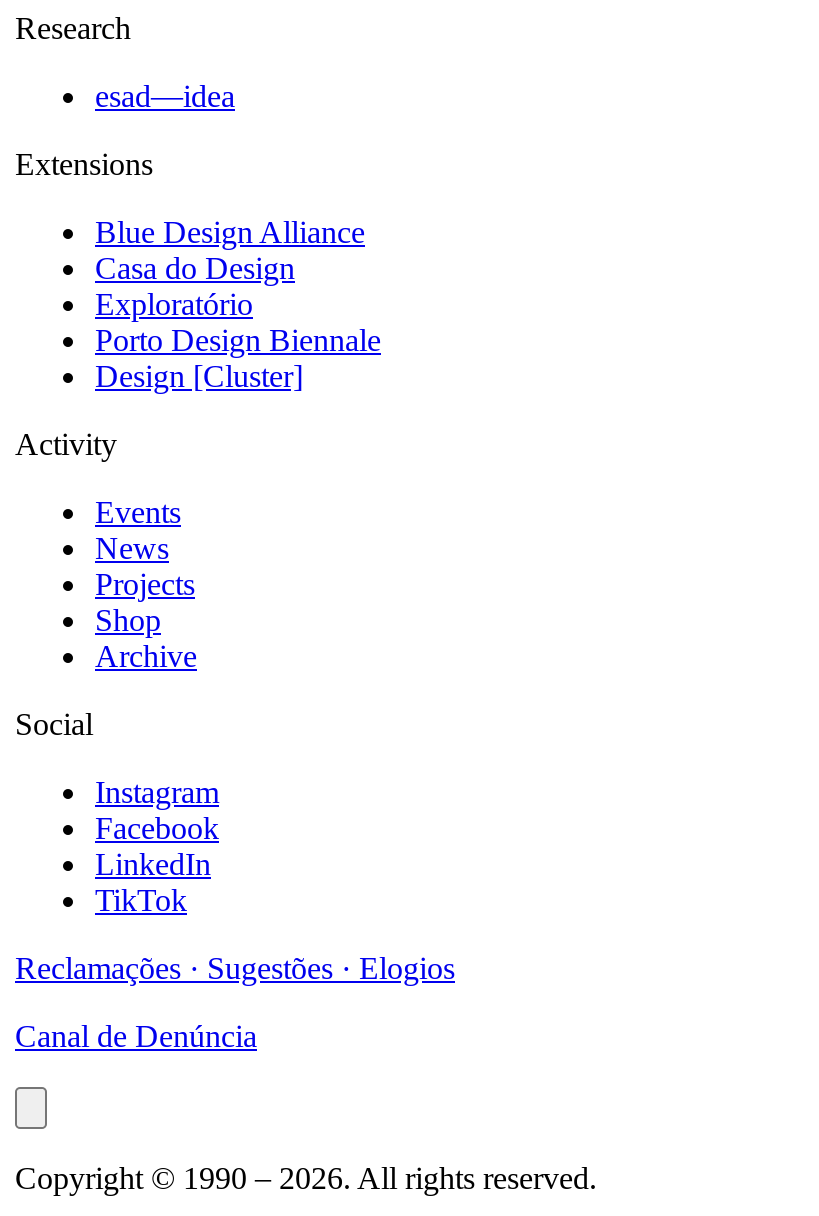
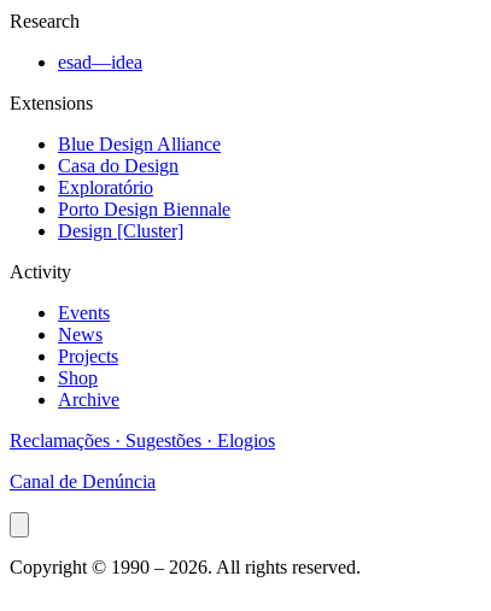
[15,707,219,917] Social | Instagram | Facebook | LinkedIn | TikTok -> none

